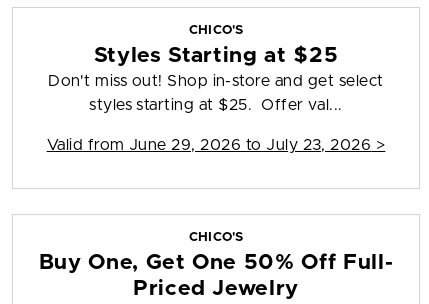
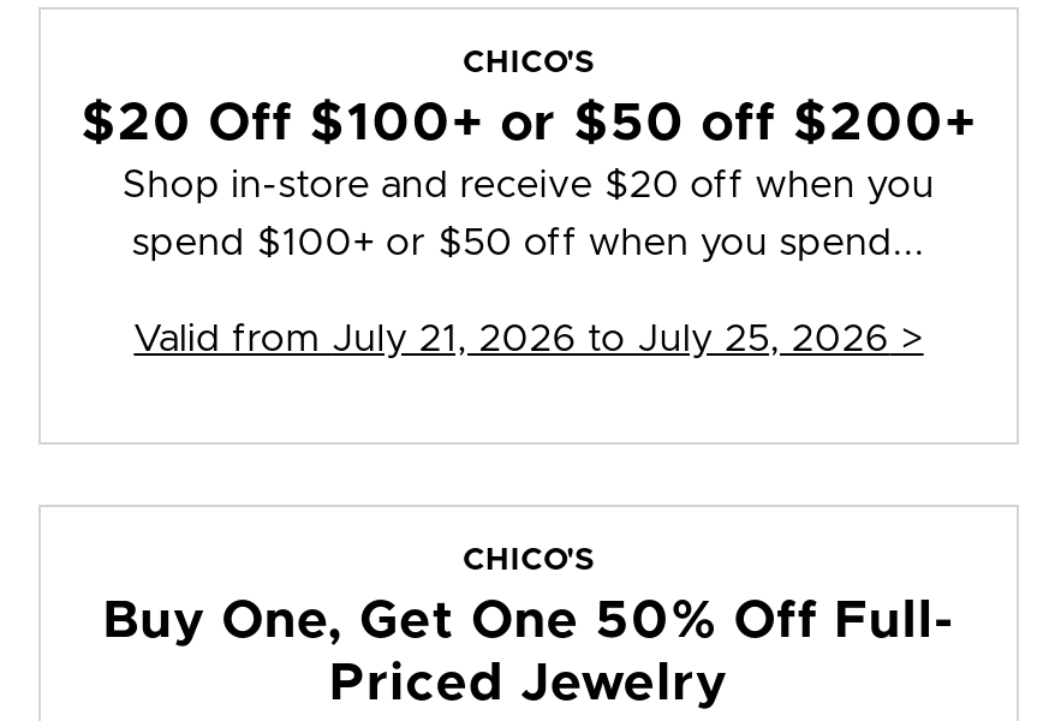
[48,45,384,89] Styles Starting at $25 | Don't miss out! Shop in-store and get select -> [80,99,978,205] $20 Off $100+ or $50 off $200+ | Shop in-store and receive $20 off when you
[89,97,343,113] styles starting at $25. Offer val... -> [132,224,925,262] spend $100+ or $50 off when you spend...
[47,137,385,153] Valid from June 29, 2026 to July 23, 2026 > -> [134,320,924,359] Valid from July 21, 2026 to July 25, 2026 >

